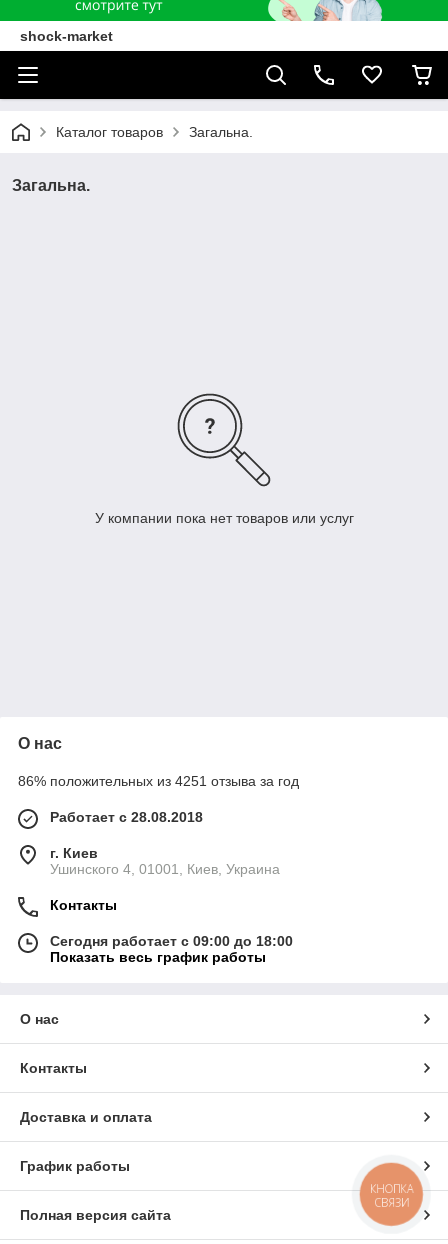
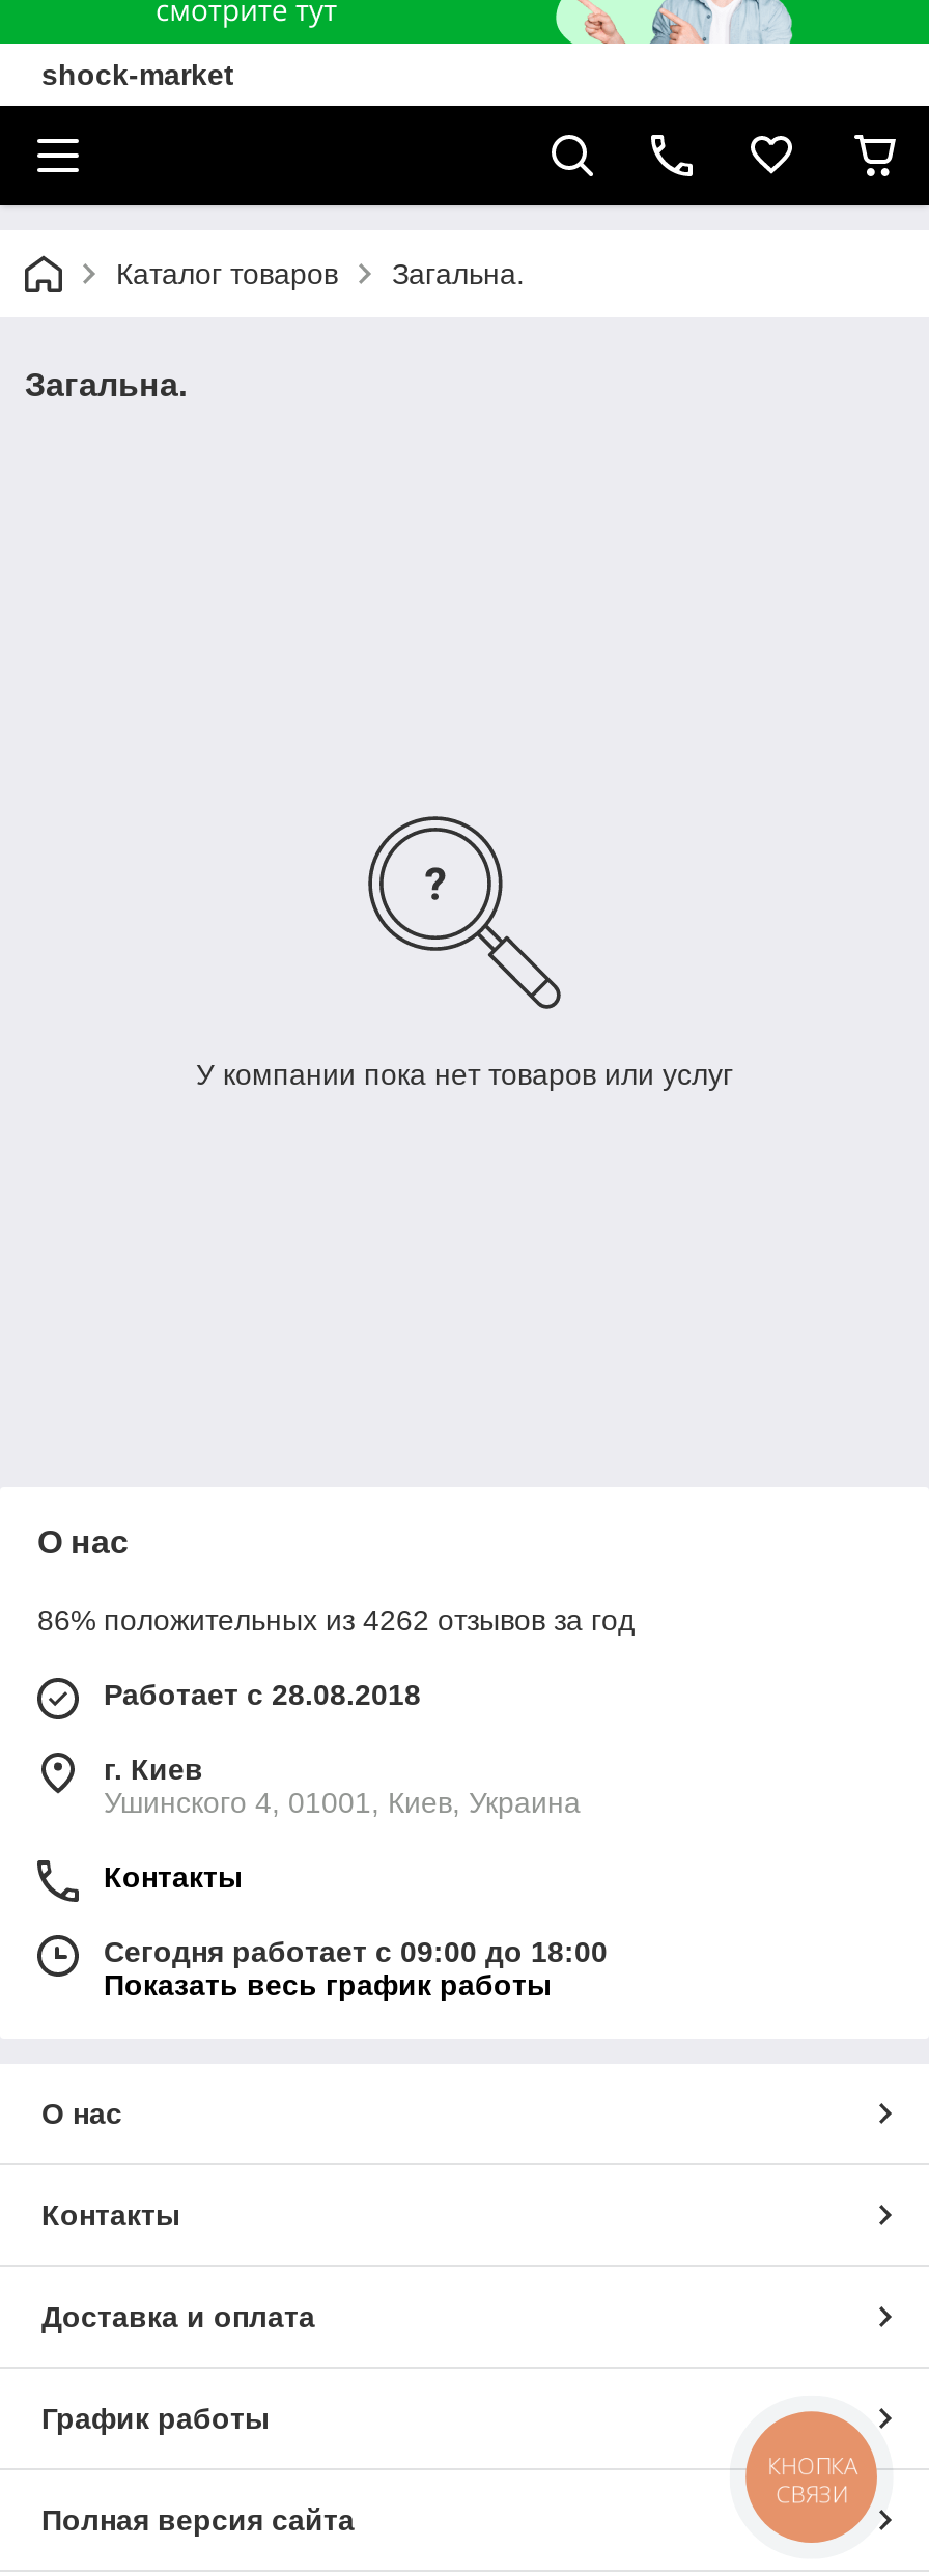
[18,773,299,789] 86% положительных из 4251 отзыва за год -> [37,1604,635,1637] 86% положительных из 4262 отзывов за год

